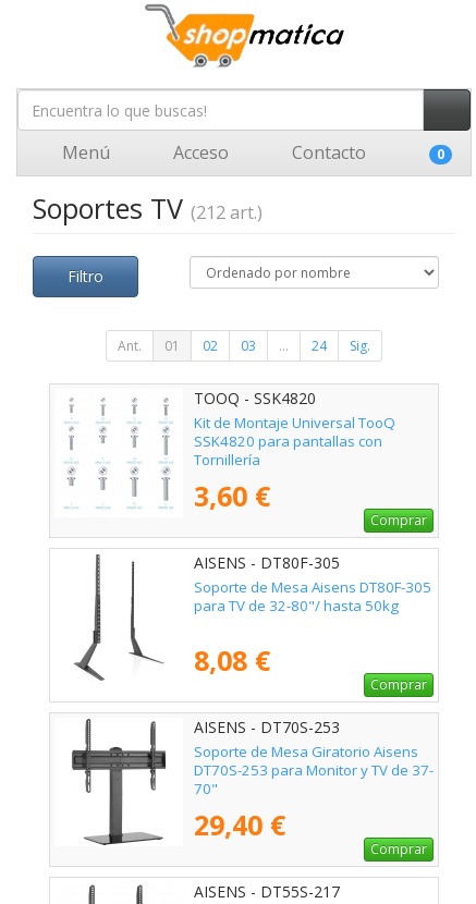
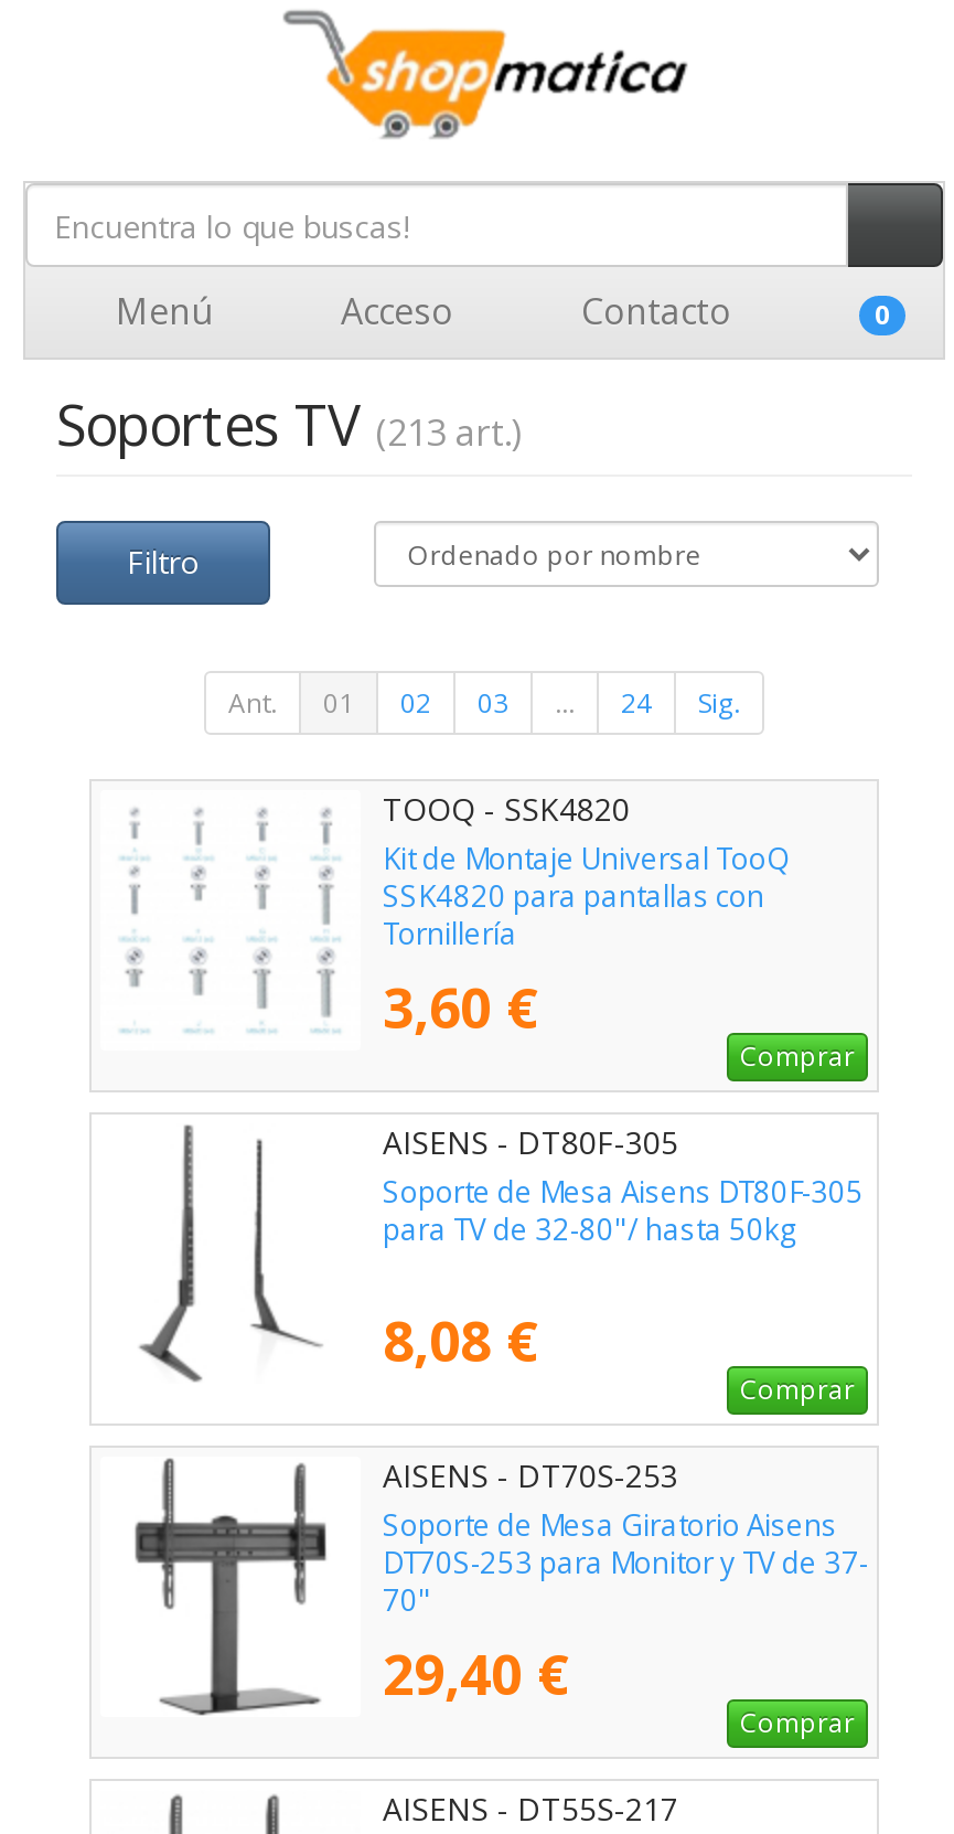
[33,190,263,227] Soportes TV (212 art.) -> [56,386,522,461] Soportes TV (213 art.)

